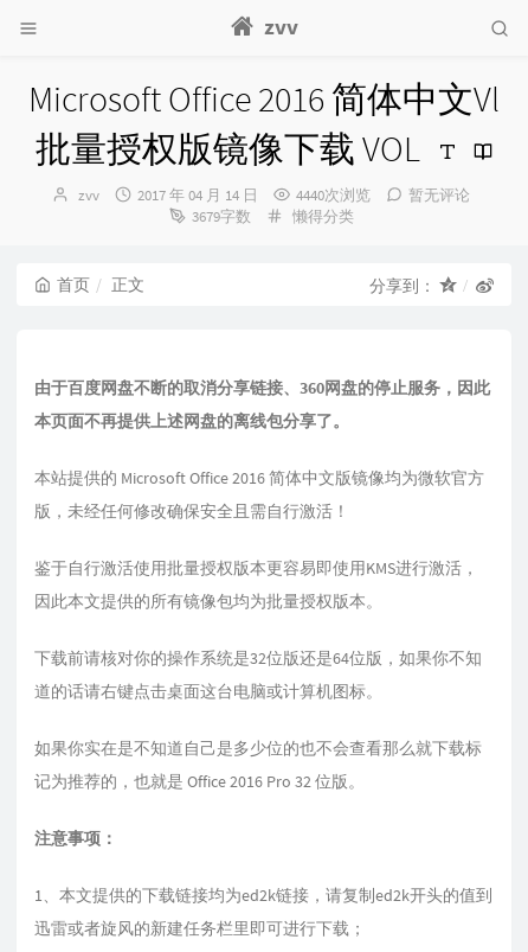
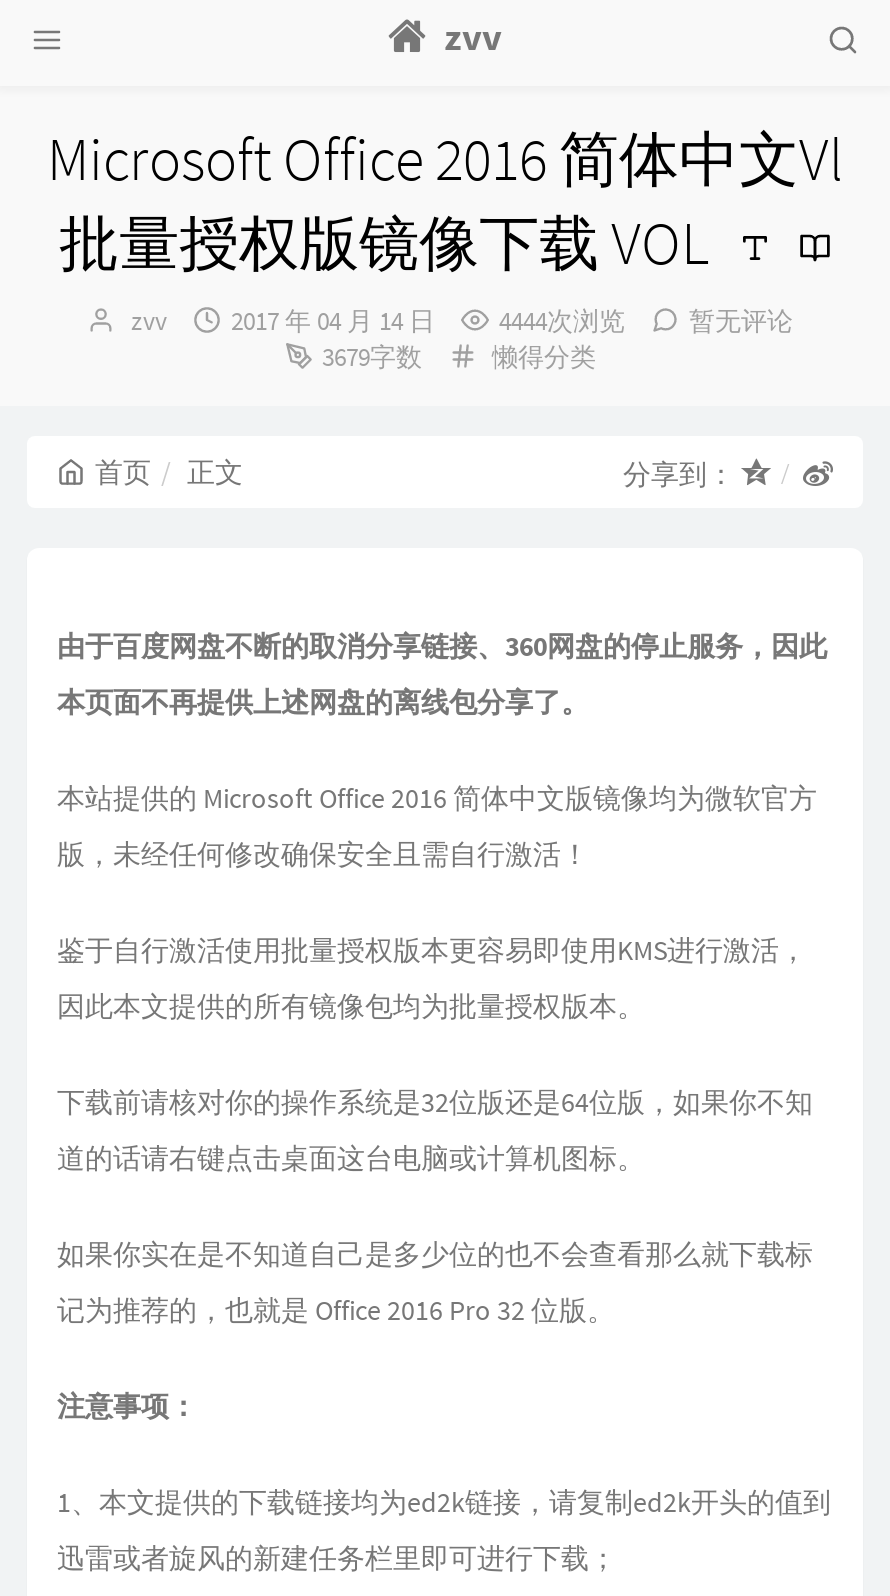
[296,185,371,205] 4440次浏览 -> [499,304,625,338] 4444次浏览

